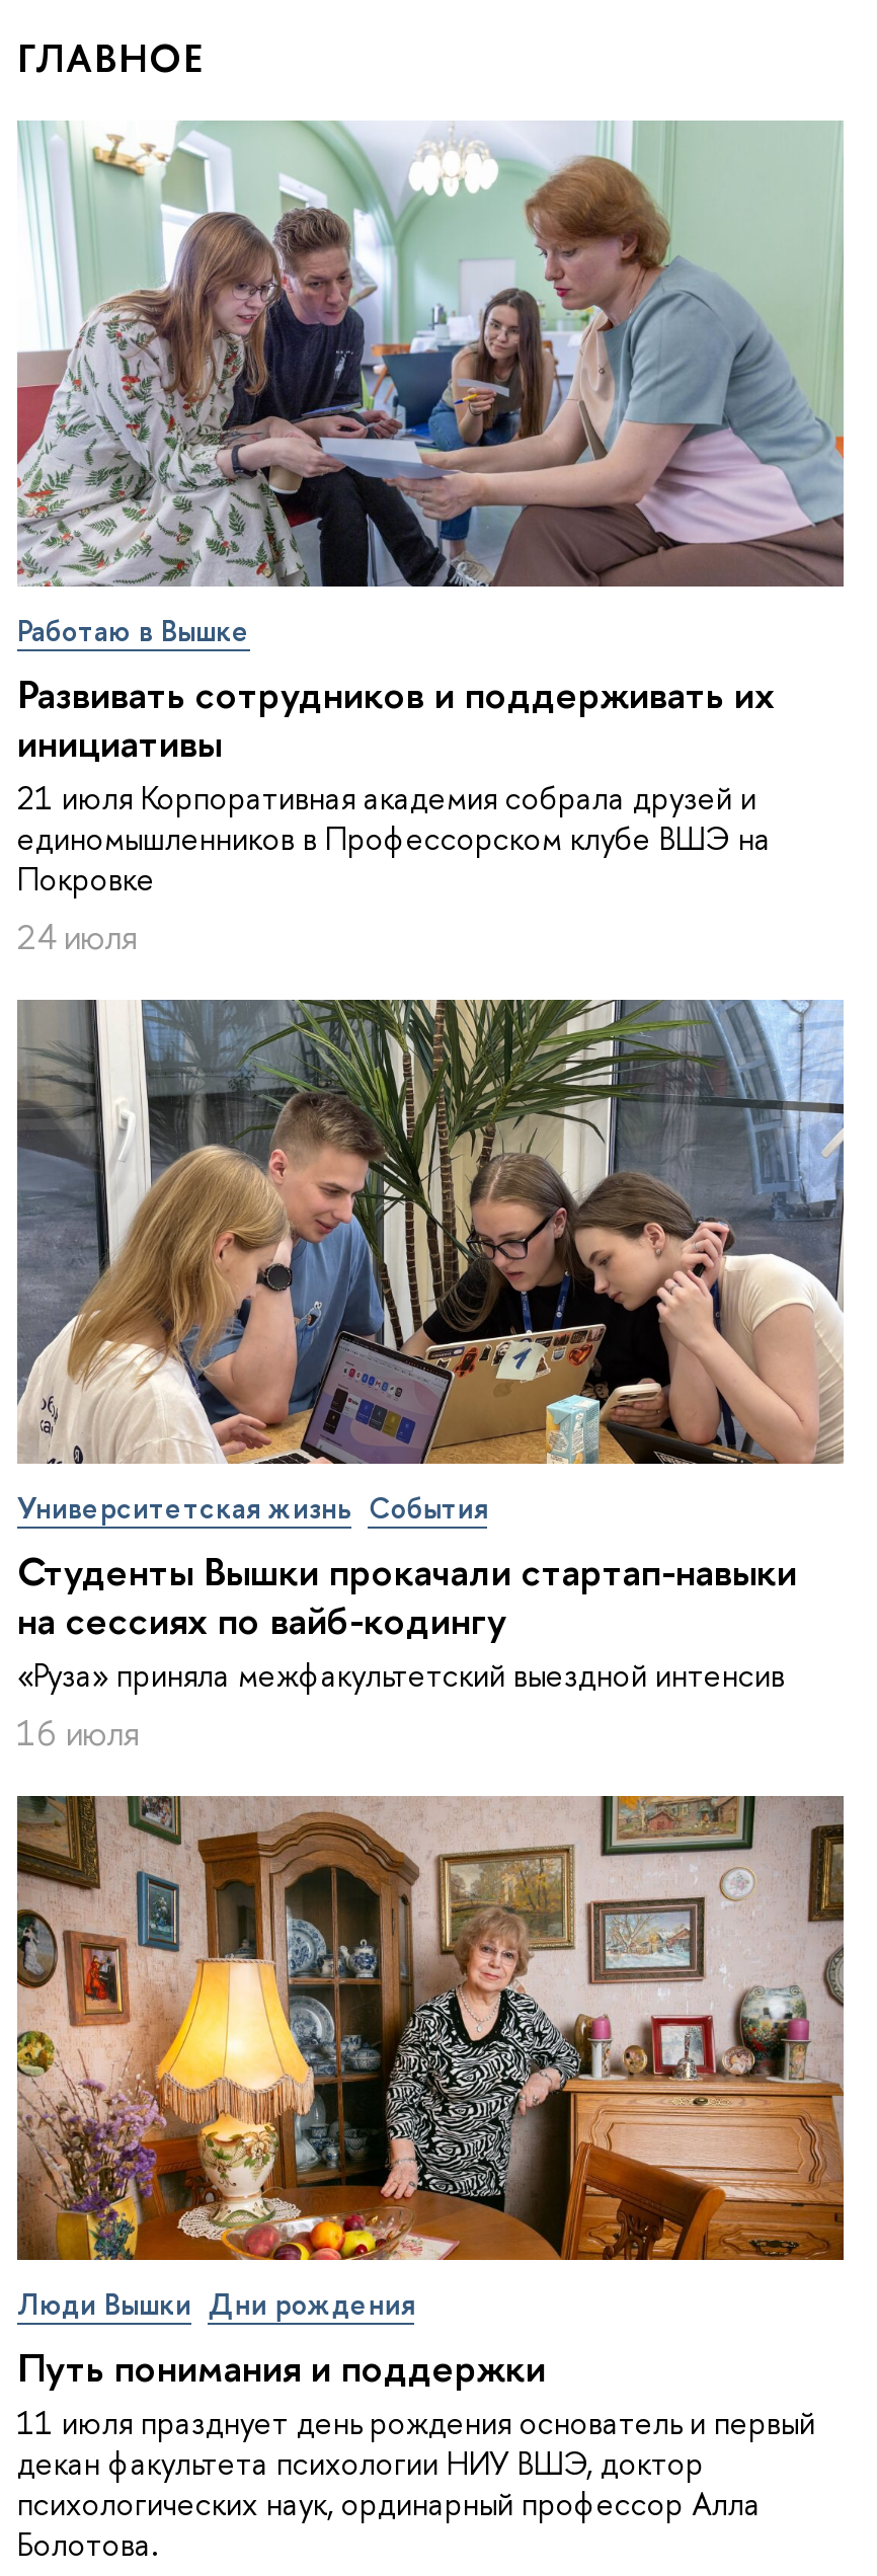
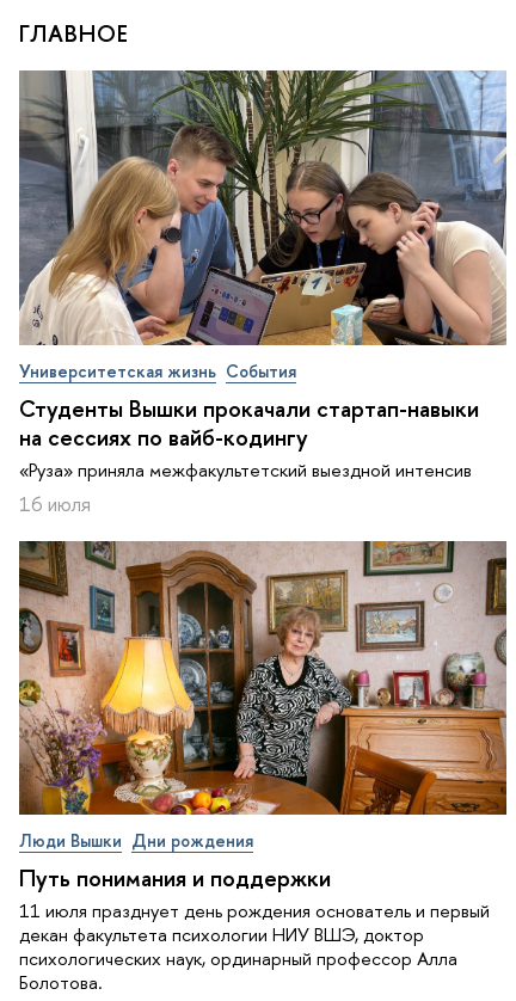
[17,121,846,958] [image] | Работаю в Вышке | Развивать сотрудников и поддерживать их | инициативы | 21 июля Корпоративная академия собрала друзей и | единомышленников в Профессорском клубе ВШЭ на | Покровке | 24 июля -> none

